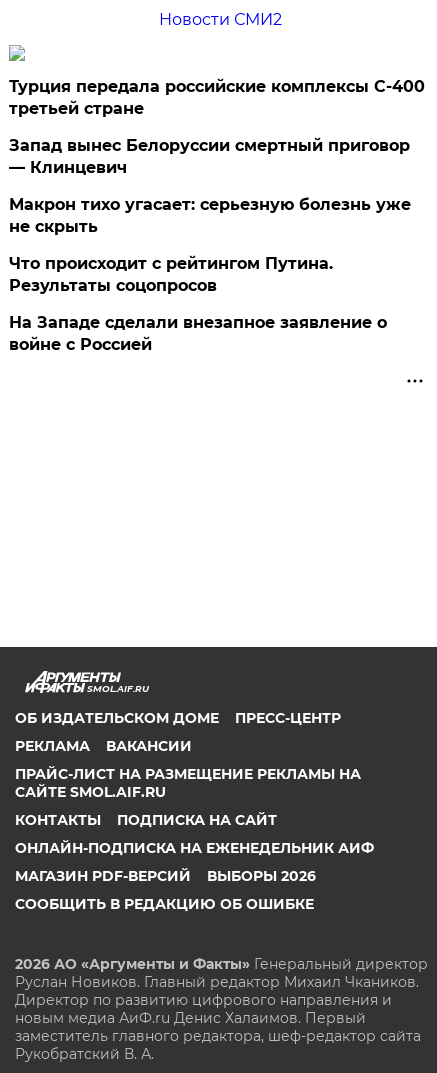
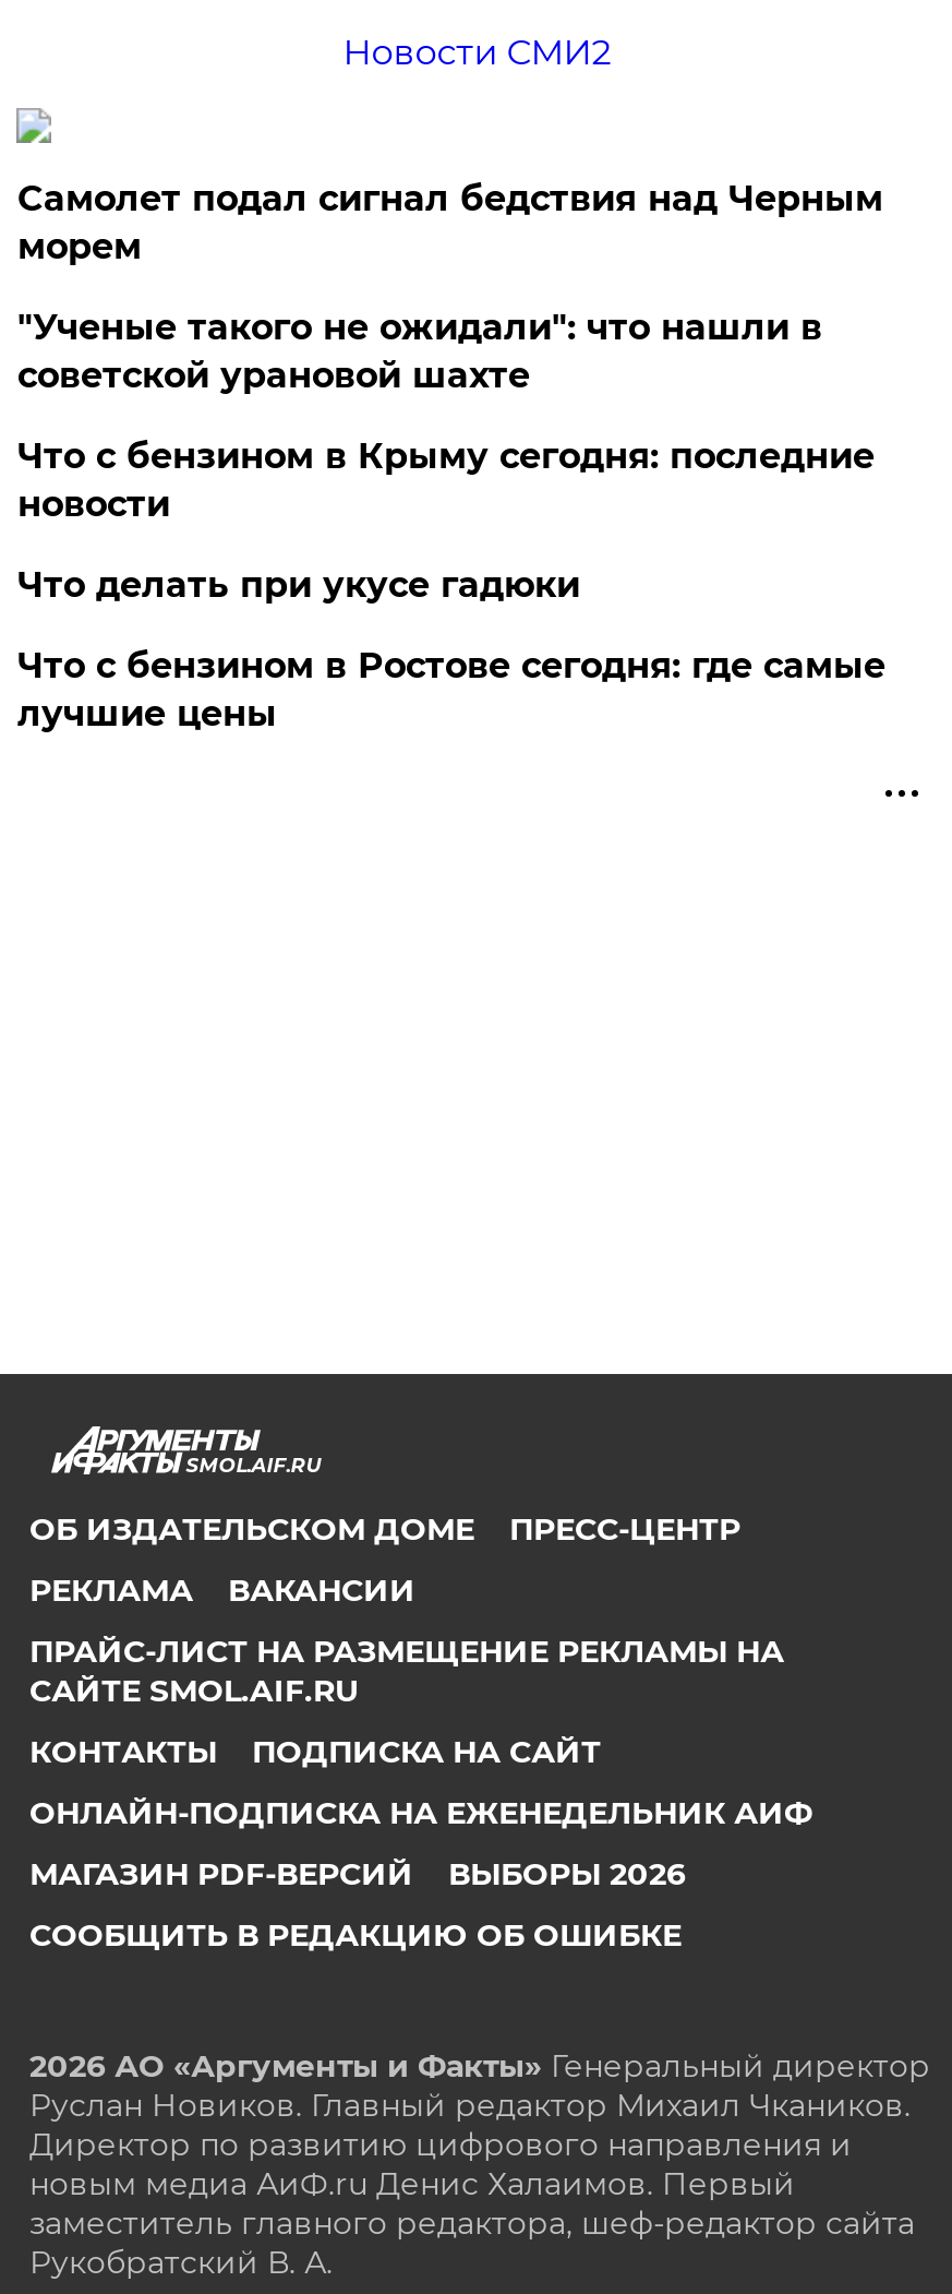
[9,77,425,118] Турция передала российские комплексы С-400 | третьей стране -> [17,178,883,268] Самолет подал сигнал бедствия над Черным | морем
[9,136,410,177] Запад вынес Белоруссии смертный приговор | — Клинцевич -> [17,307,822,397] "Ученые такого не ожидали": что нашли в | советской урановой шахте
[9,195,411,236] Макрон тихо угасает: серьезную болезнь уже | не скрыть -> [17,436,874,525] Что с бензином в Крыму сегодня: последние | новости
[9,254,333,295] Что происходит с рейтингом Путина. | Результаты соцопросов -> [17,565,580,606] Что делать при укусе гадюки
[9,313,387,354] На Западе сделали внезапное заявление о | войне с Россией -> [17,645,885,735] Что с бензином в Ростове сегодня: где самые | лучшие цены

